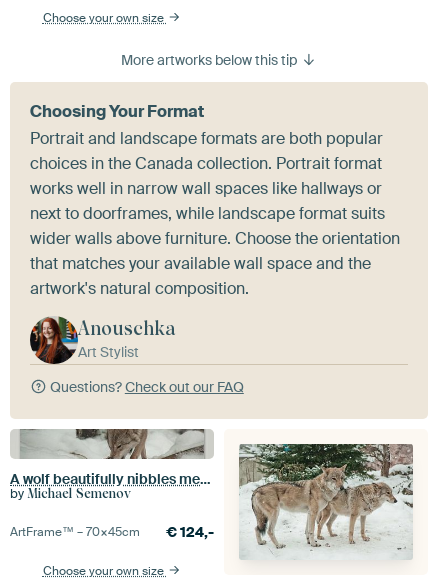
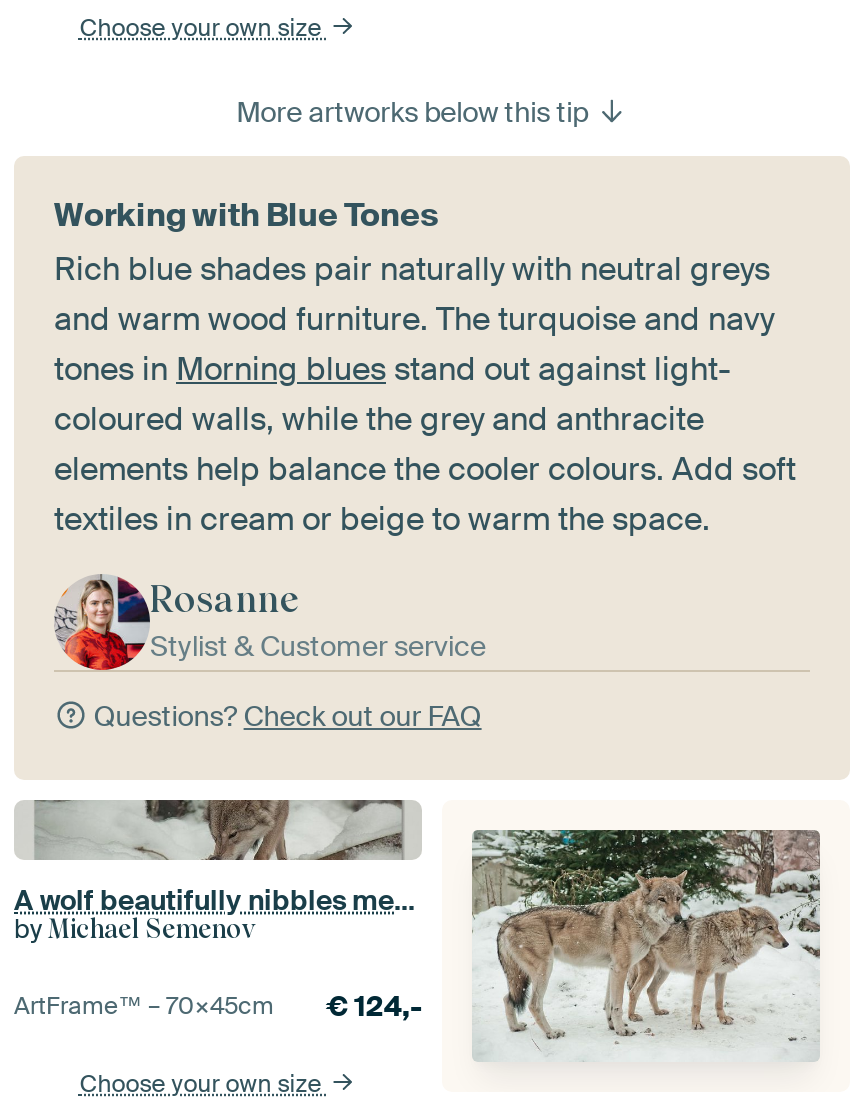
[30,101,400,299] Choosing Your Format | Portrait and landscape formats are both popular | choices in the Canada collection. Portrait format | works well in narrow wall spaces like hallways or | next to doorframes, while landscape format suits | wider walls above furniture. Choose the orientation | that matches your available wall space and the | artwork's natural composition. -> [54,194,796,540] Working with Blue Tones | Rich blue shades pair naturally with neutral greys | and warm wood furniture. The turquoise and navy | tones in Morning blues stand out against light- | coloured walls, while the grey and anthracite | elements help balance the cooler colours. Add soft | textiles in cream or beige to warm the space.
[29,317,176,365] [image] | Anouschka | Art Stylist -> [54,576,486,672] [image] | Rosanne | Stylist & Customer service

